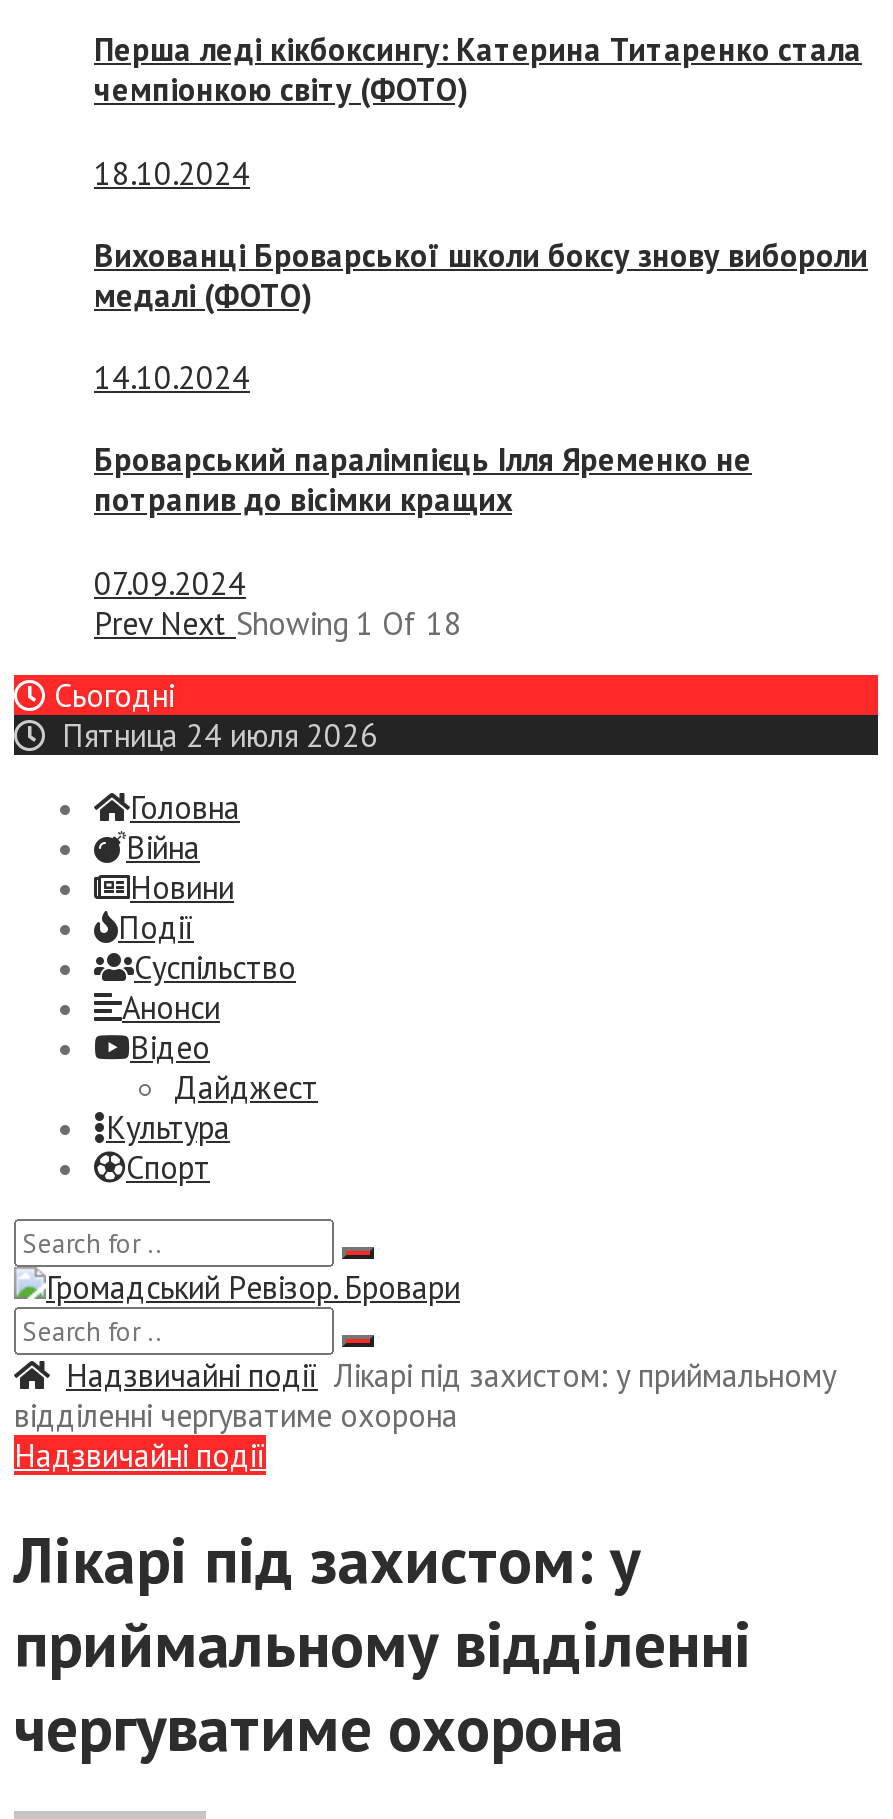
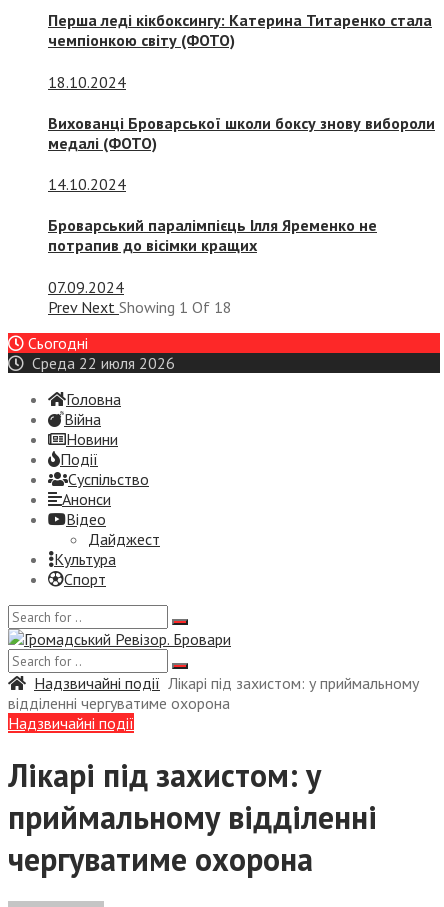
[46,714,378,754] Пятница 24 июля 2026 -> [24,353,175,373] Среда 22 июля 2026

